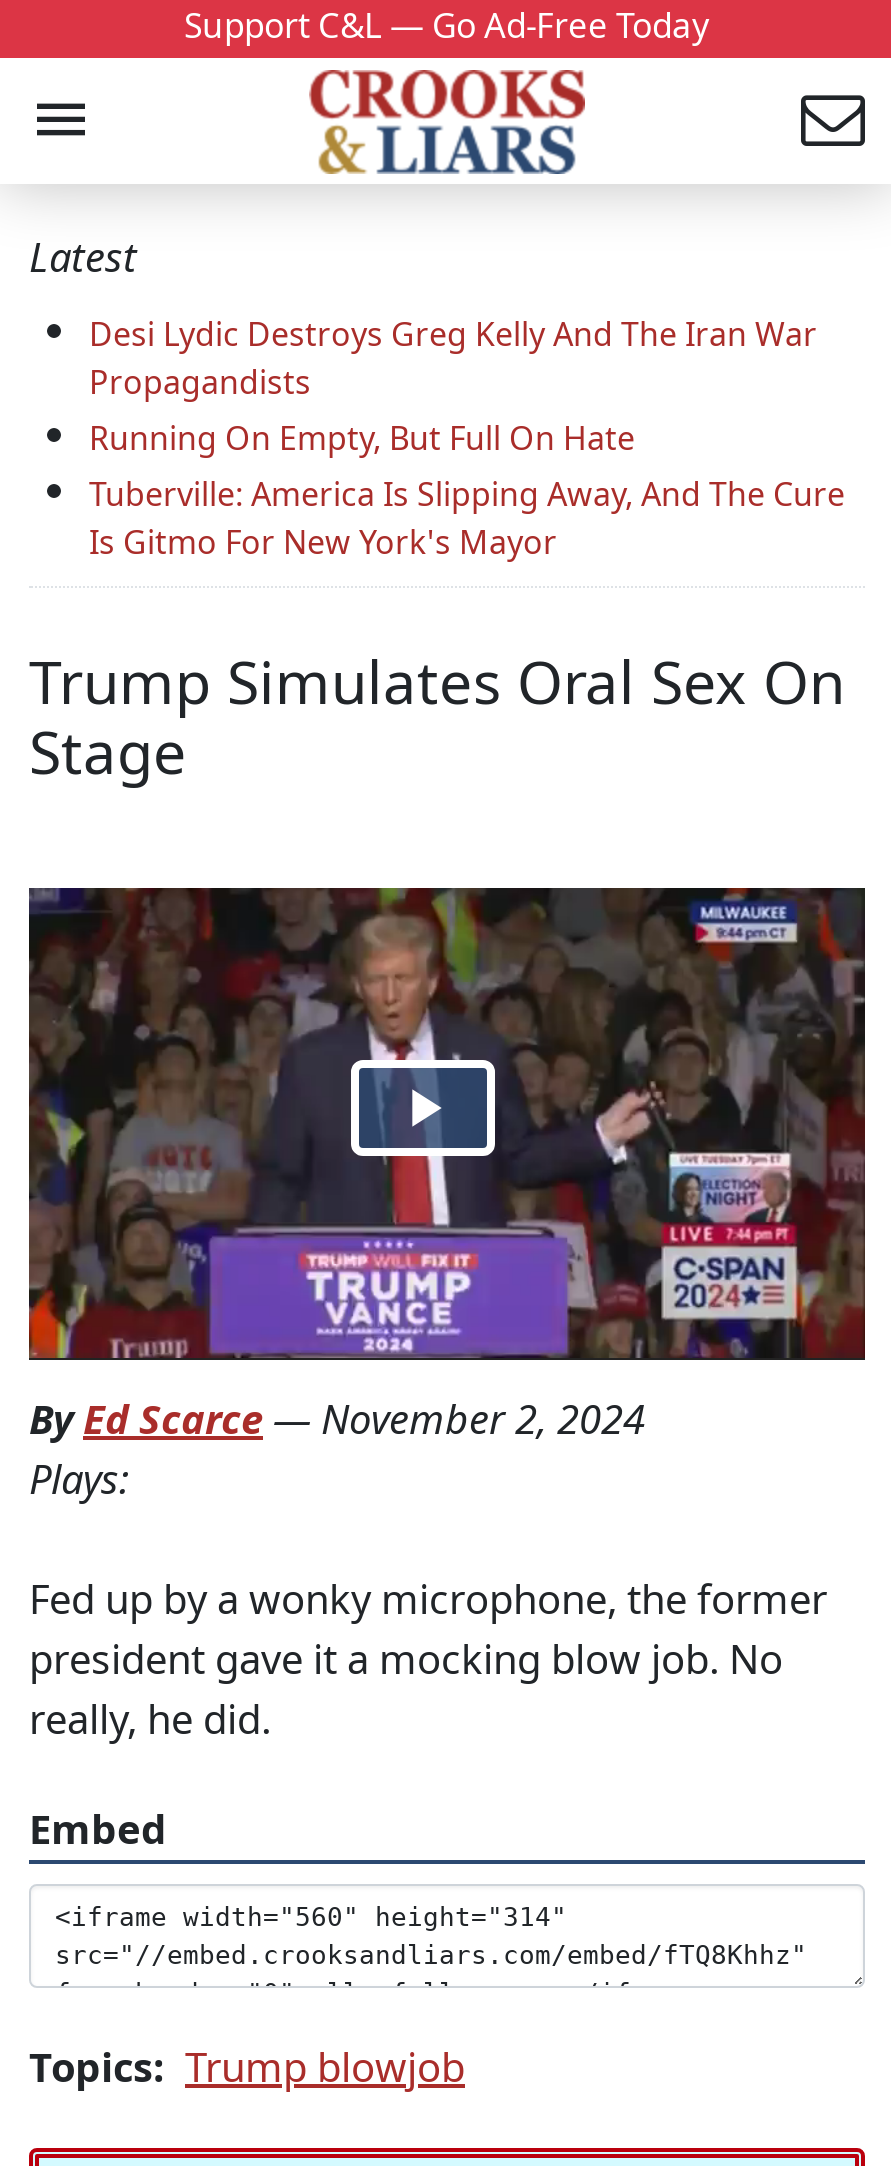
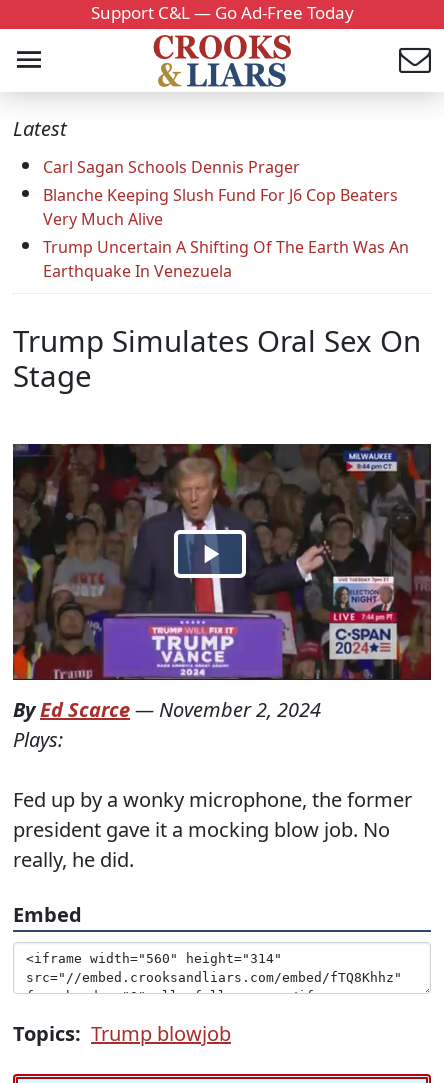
[89,313,845,565] Desi Lydic Destroys Greg Kelly And The Iran War | Propagandists | Running On Empty, But Full On Hate | Tuberville: America Is Slipping Away, And The Cure | Is Gitmo For New York's Mayor -> [43,156,409,282] Carl Sagan Schools Dennis Prager | Blanche Keeping Slush Fund For J6 Cop Beaters | Very Much Alive | Trump Uncertain A Shifting Of The Earth Was An | Earthquake In Venezuela

